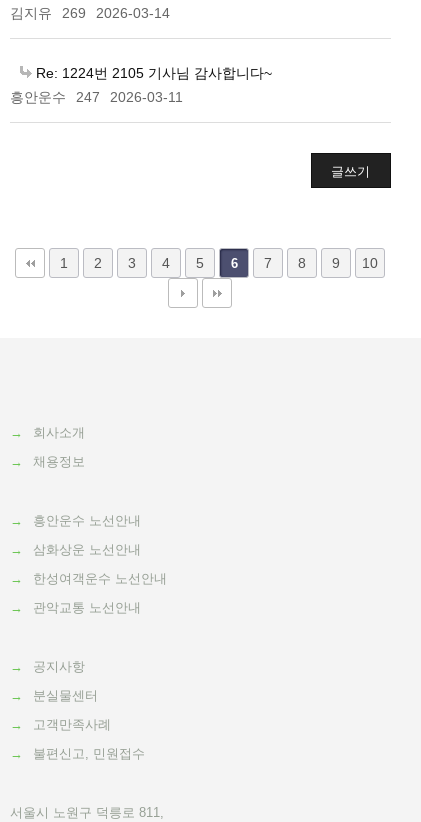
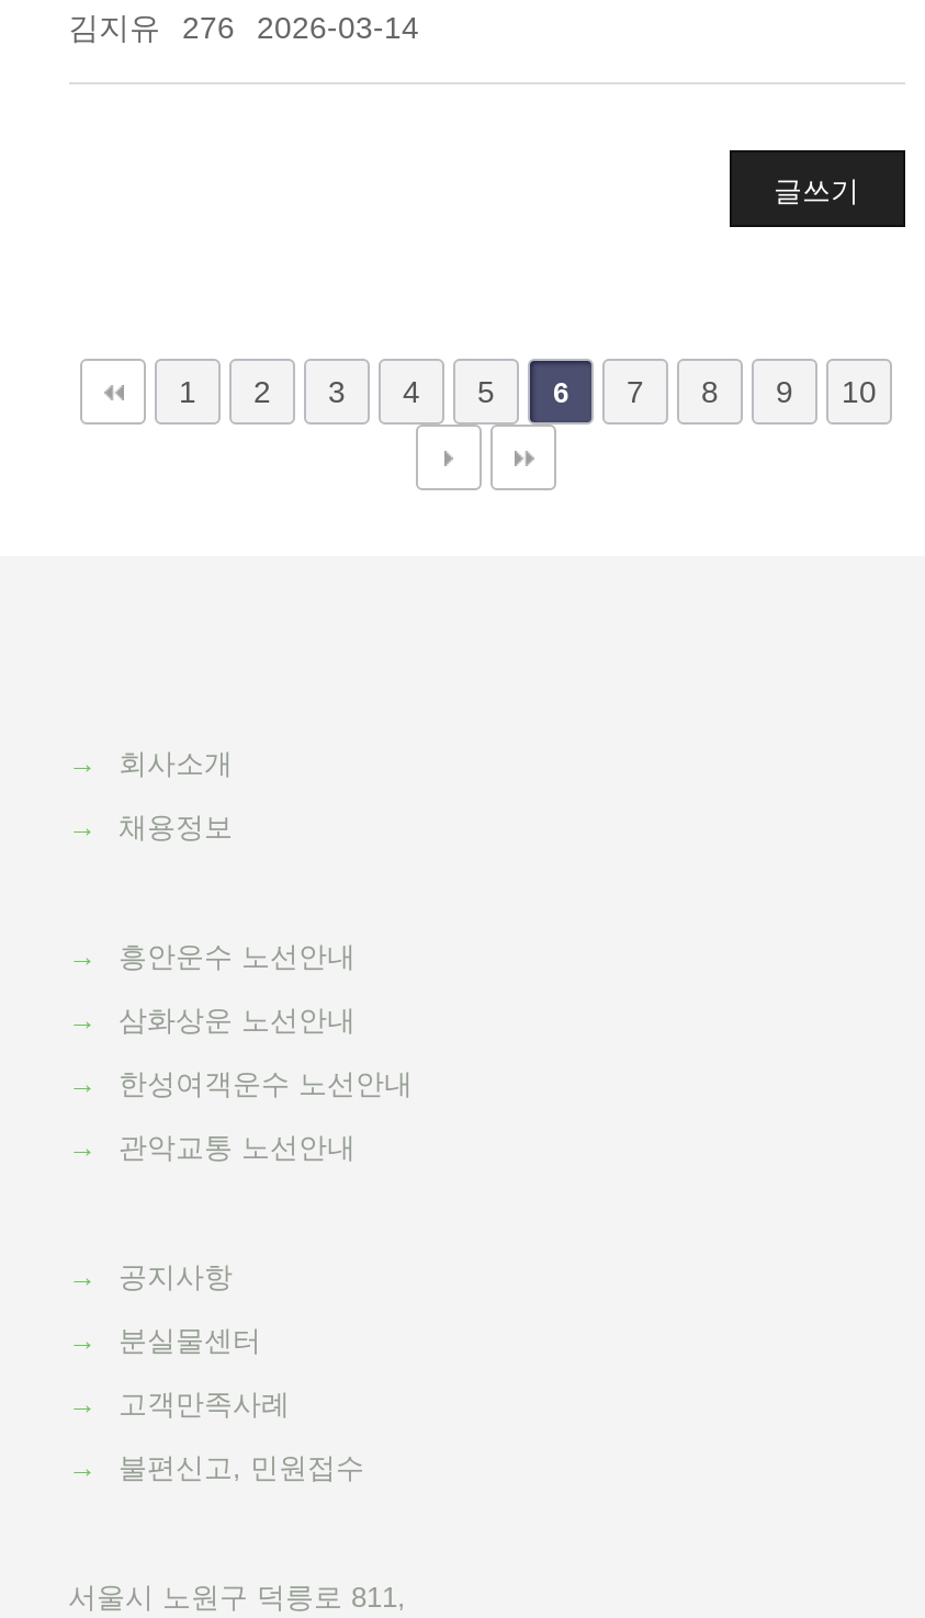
[9,5,169,21] 김지유 269 2026-03-14 -> [68,10,419,45] 김지유 276 2026-03-14
[9,65,271,105] Re: 1224번 2105 기사님 감사합니다~ | 흥안운수 | 247 | 2026-03-11 -> none

